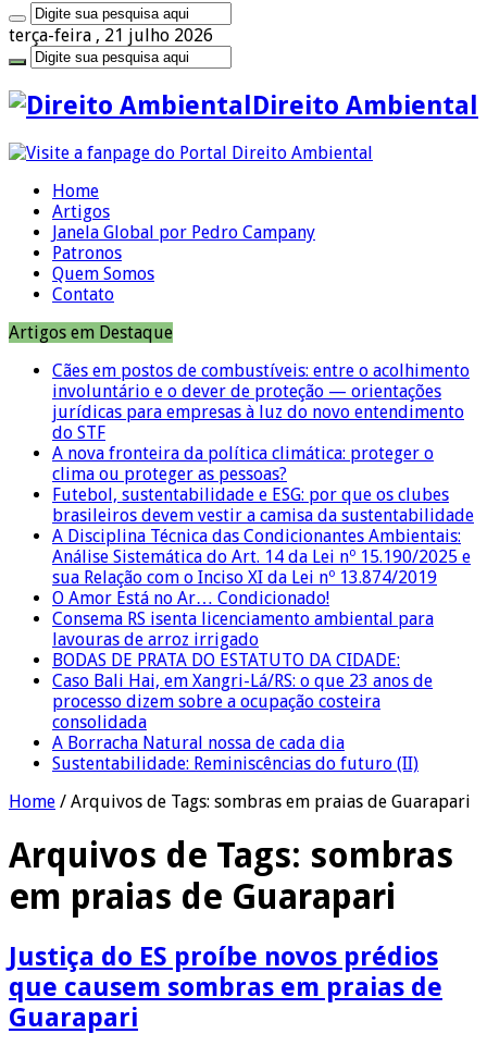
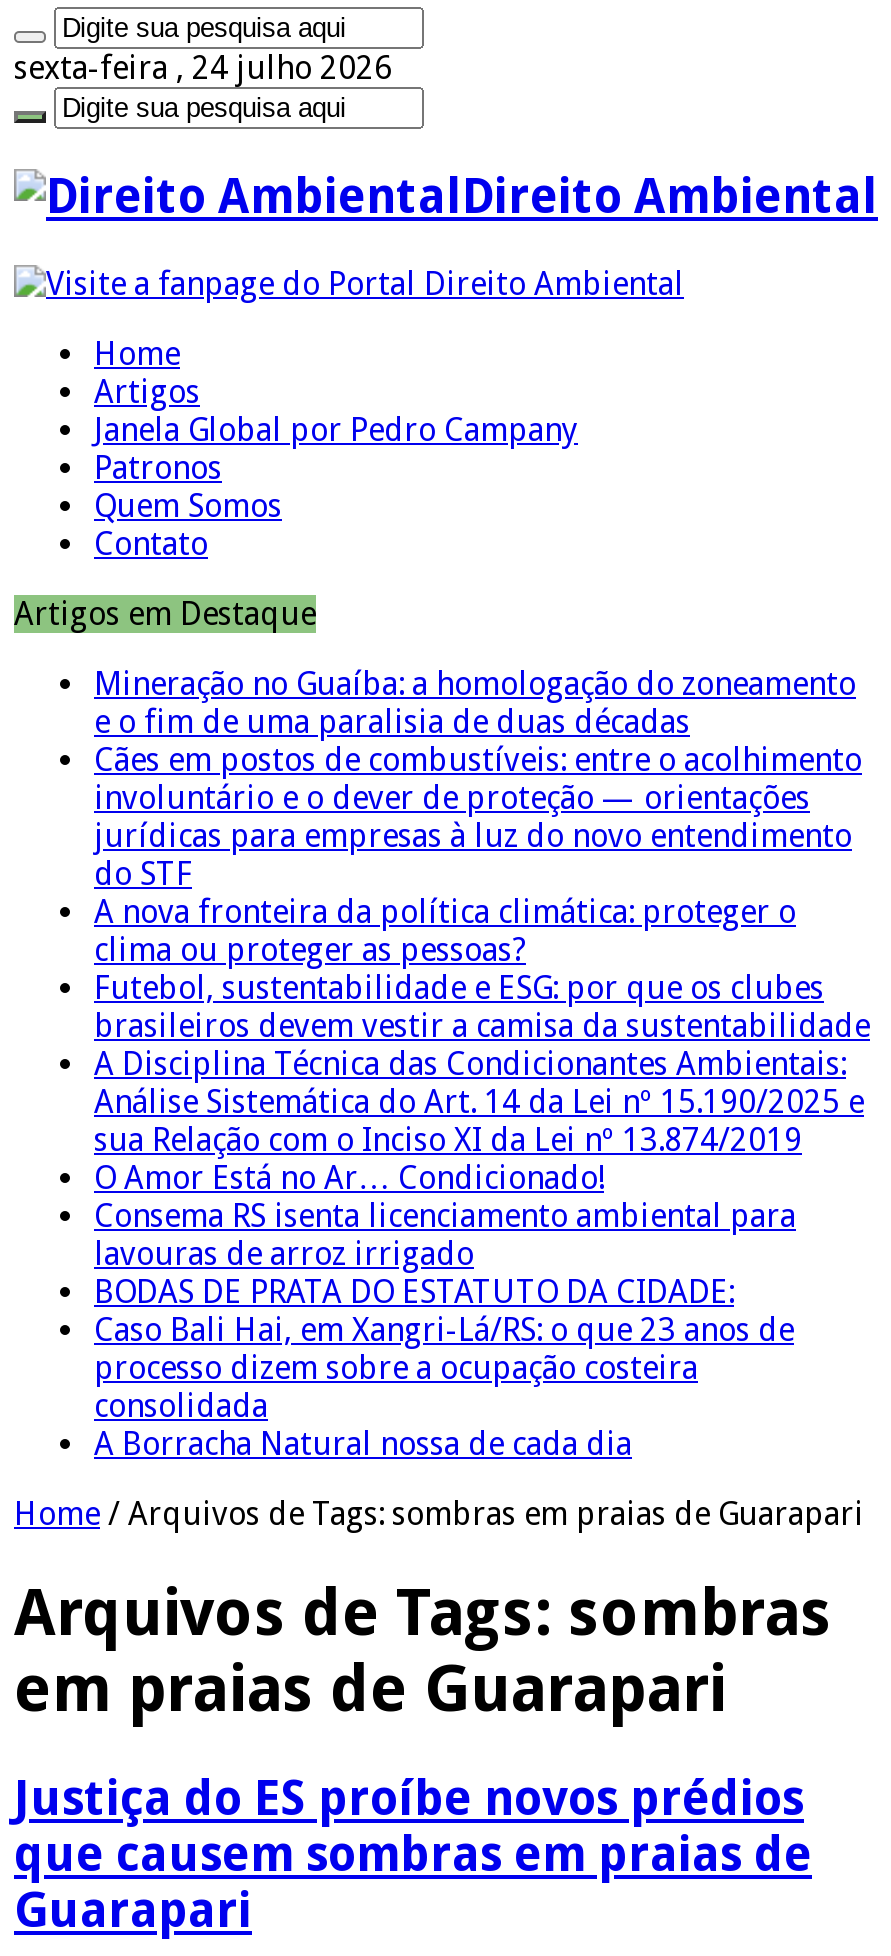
[9,25,213,46] terça-feira , 21 julho 2026 -> [14,49,392,87] sexta-feira , 24 julho 2026
none -> [94,665,856,741] Mineração no Guaíba: a homologação do zoneamento | e o fim de uma paralisia de duas décadas
moved [52,360,474,753] -> [94,741,870,1463]: Cães em postos de combustíveis: entre o acolhimento | involuntário e o dever de proteção — orientações | jurídicas para empresas à luz do novo entendimento | ... | consolidada | A Borracha Natural nossa de cada dia
[52,753,419,774] Sustentabilidade: Reminiscências do futuro (II) -> none

